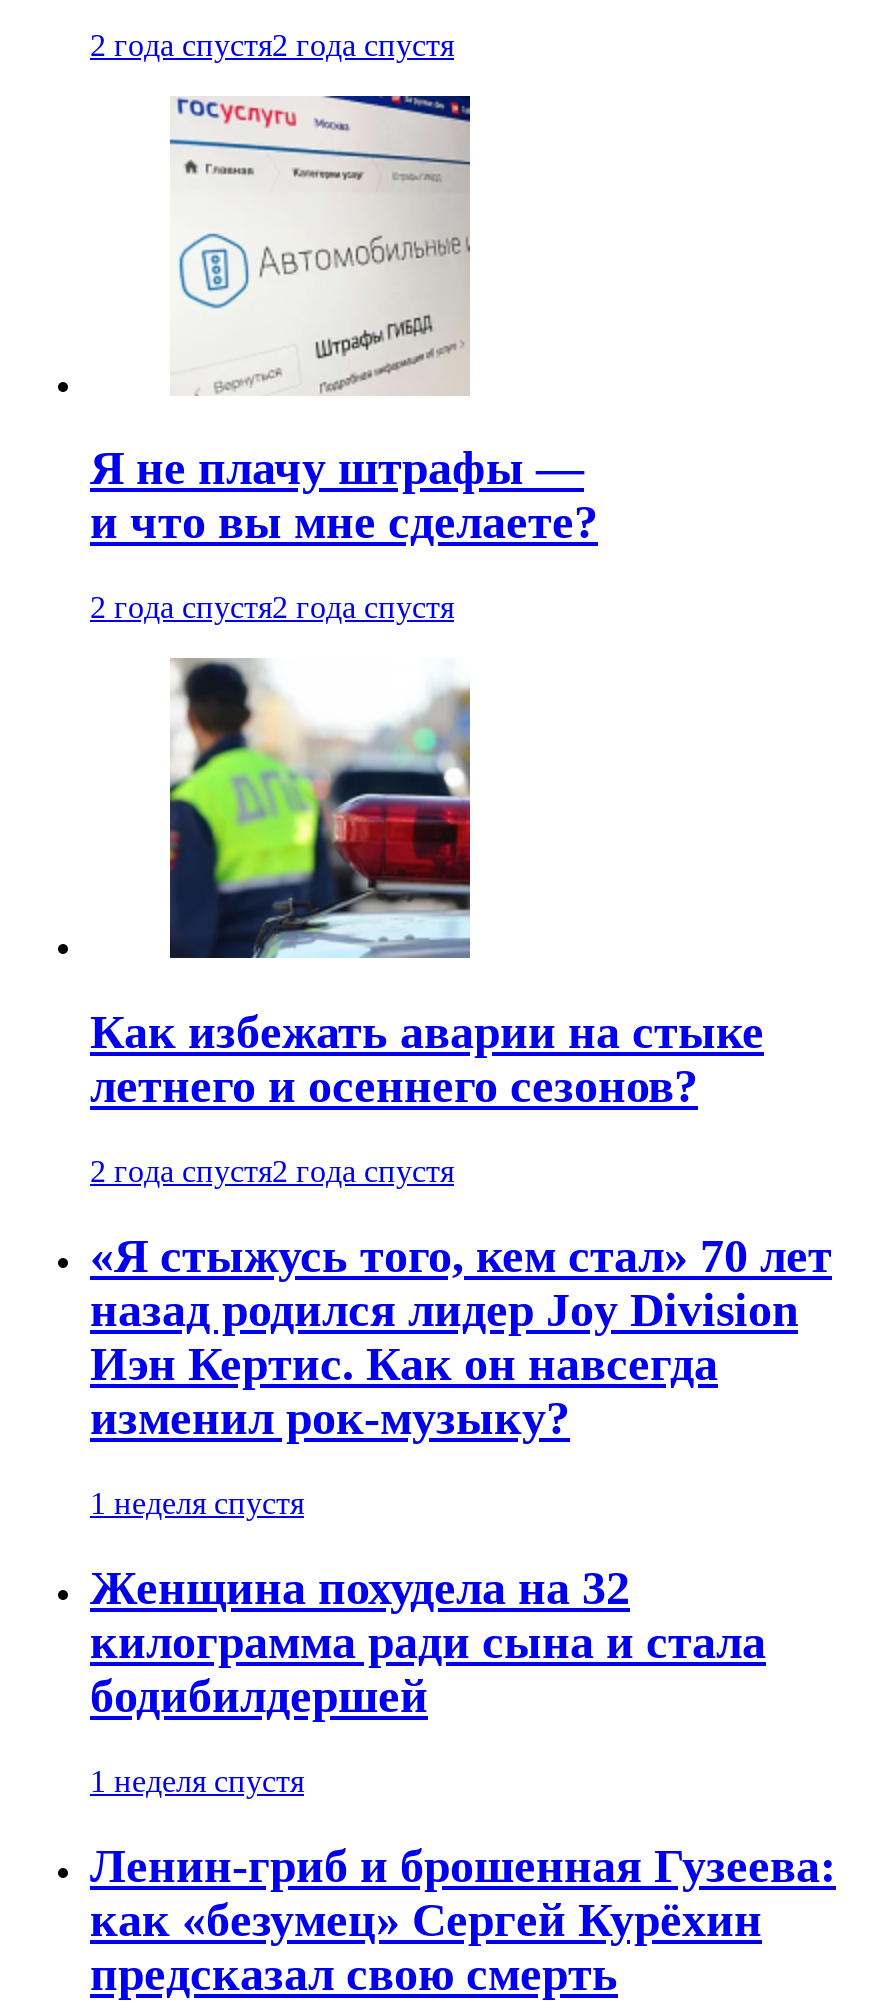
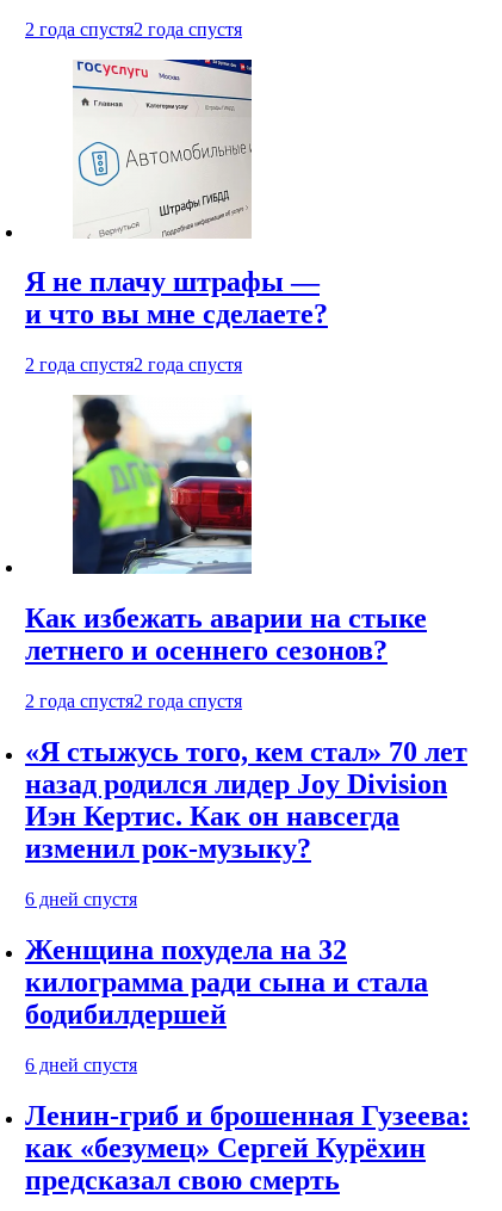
[90,1486,304,1520] 1 неделя спустя -> [25,889,137,909] 6 дней спустя
[90,1764,304,1798] 1 неделя спустя -> [25,1054,137,1075] 6 дней спустя

